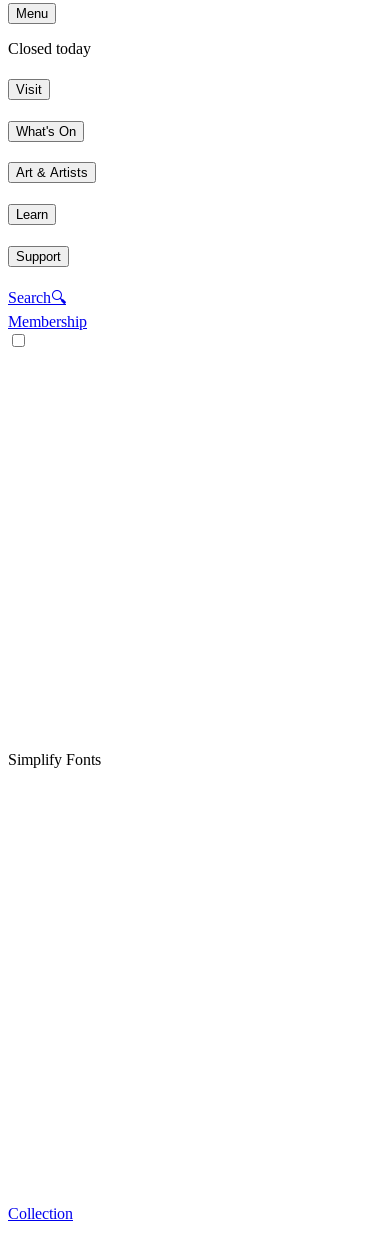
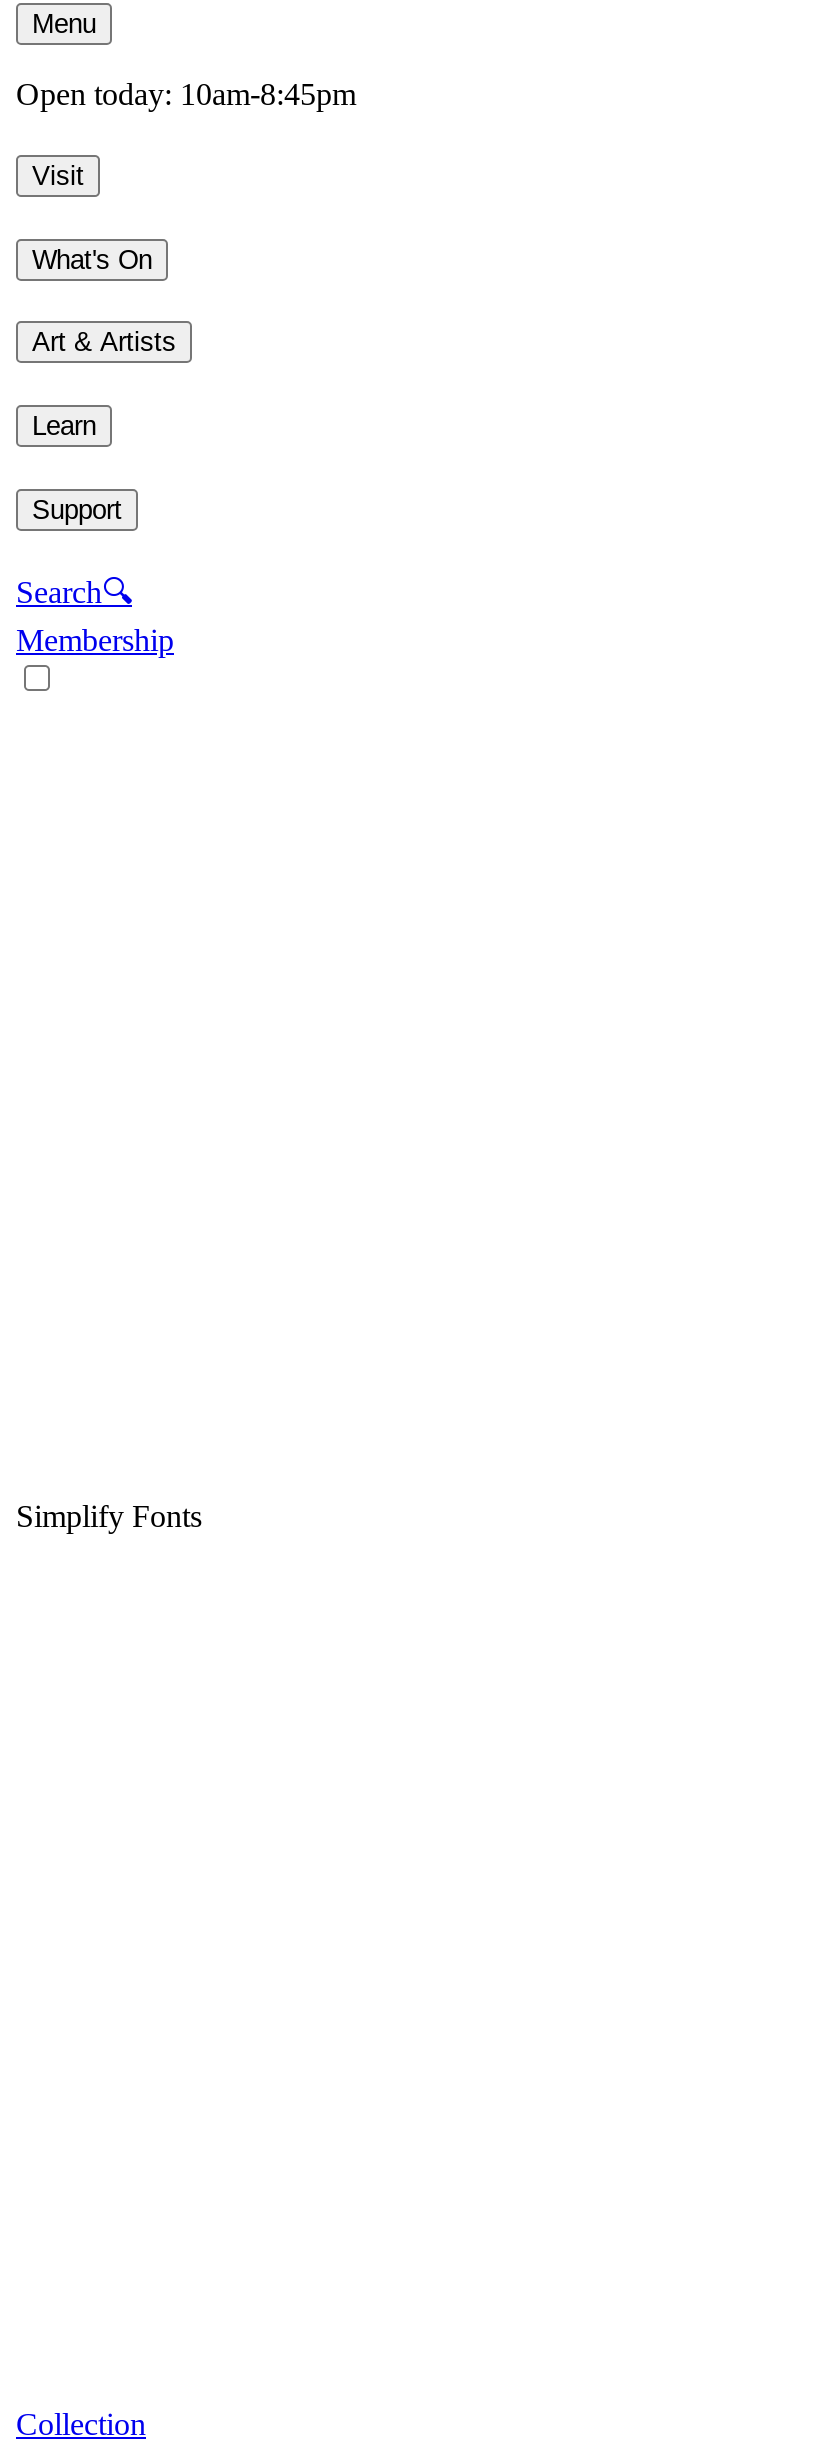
[8,40,91,57] Closed today -> [16,78,356,112] Open today: 10am-8:45pm

